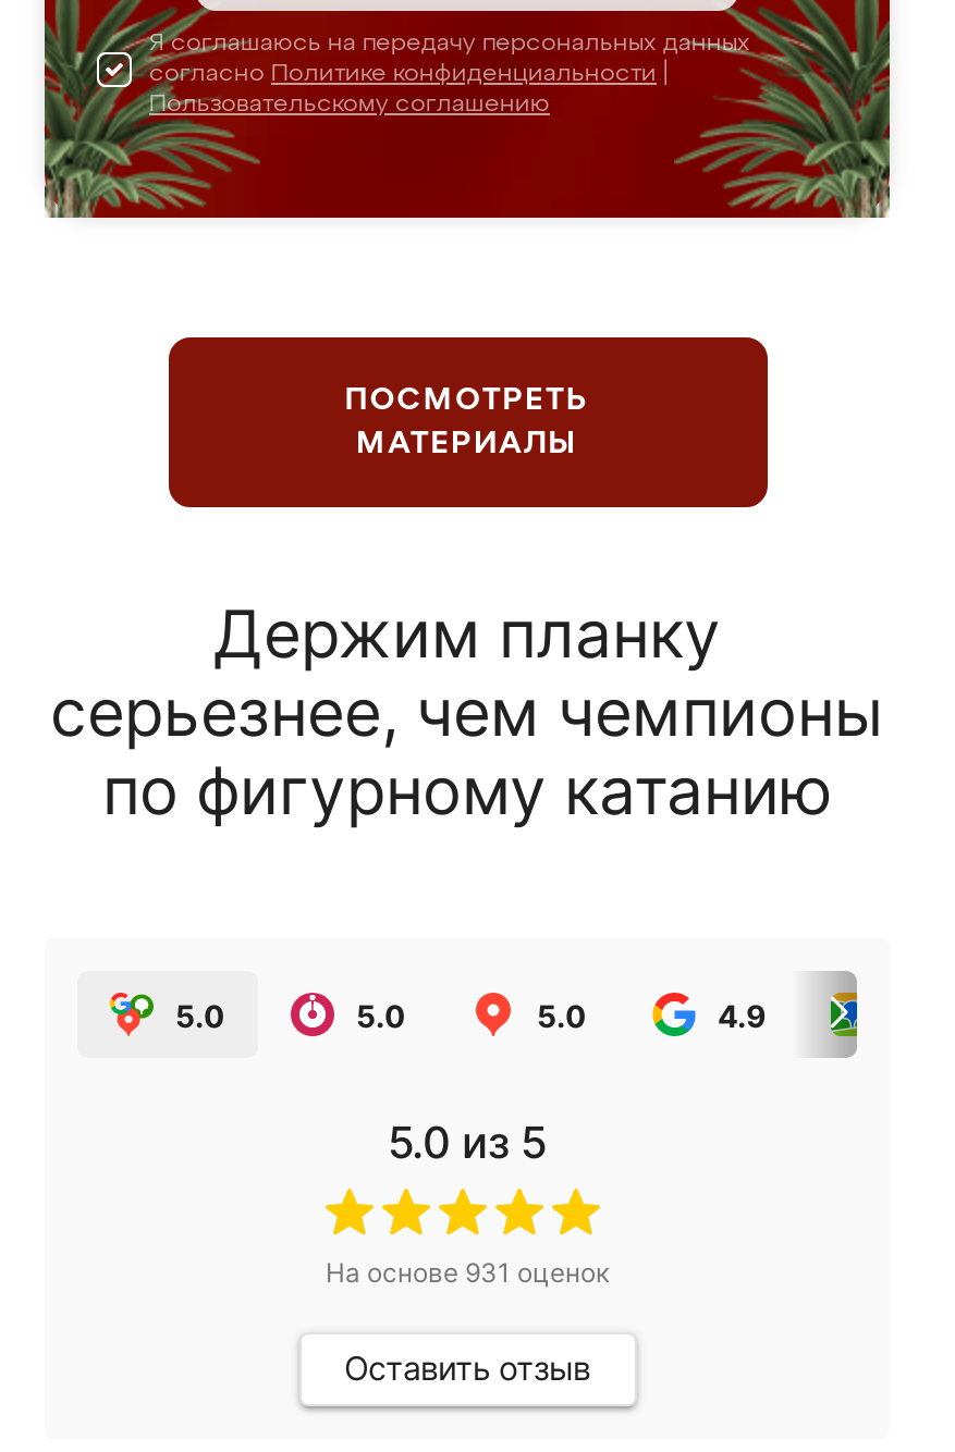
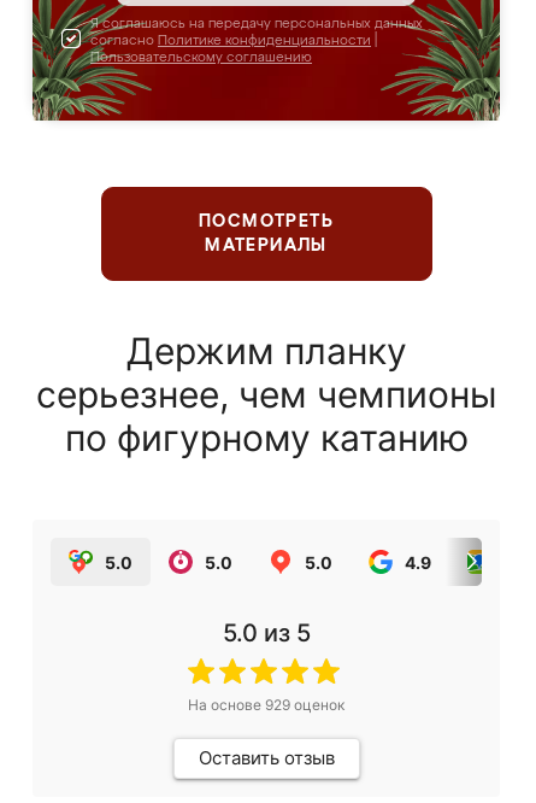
[326,1256,609,1289] На основе 931 оценок -> [188,696,344,714] На основе 929 оценок

